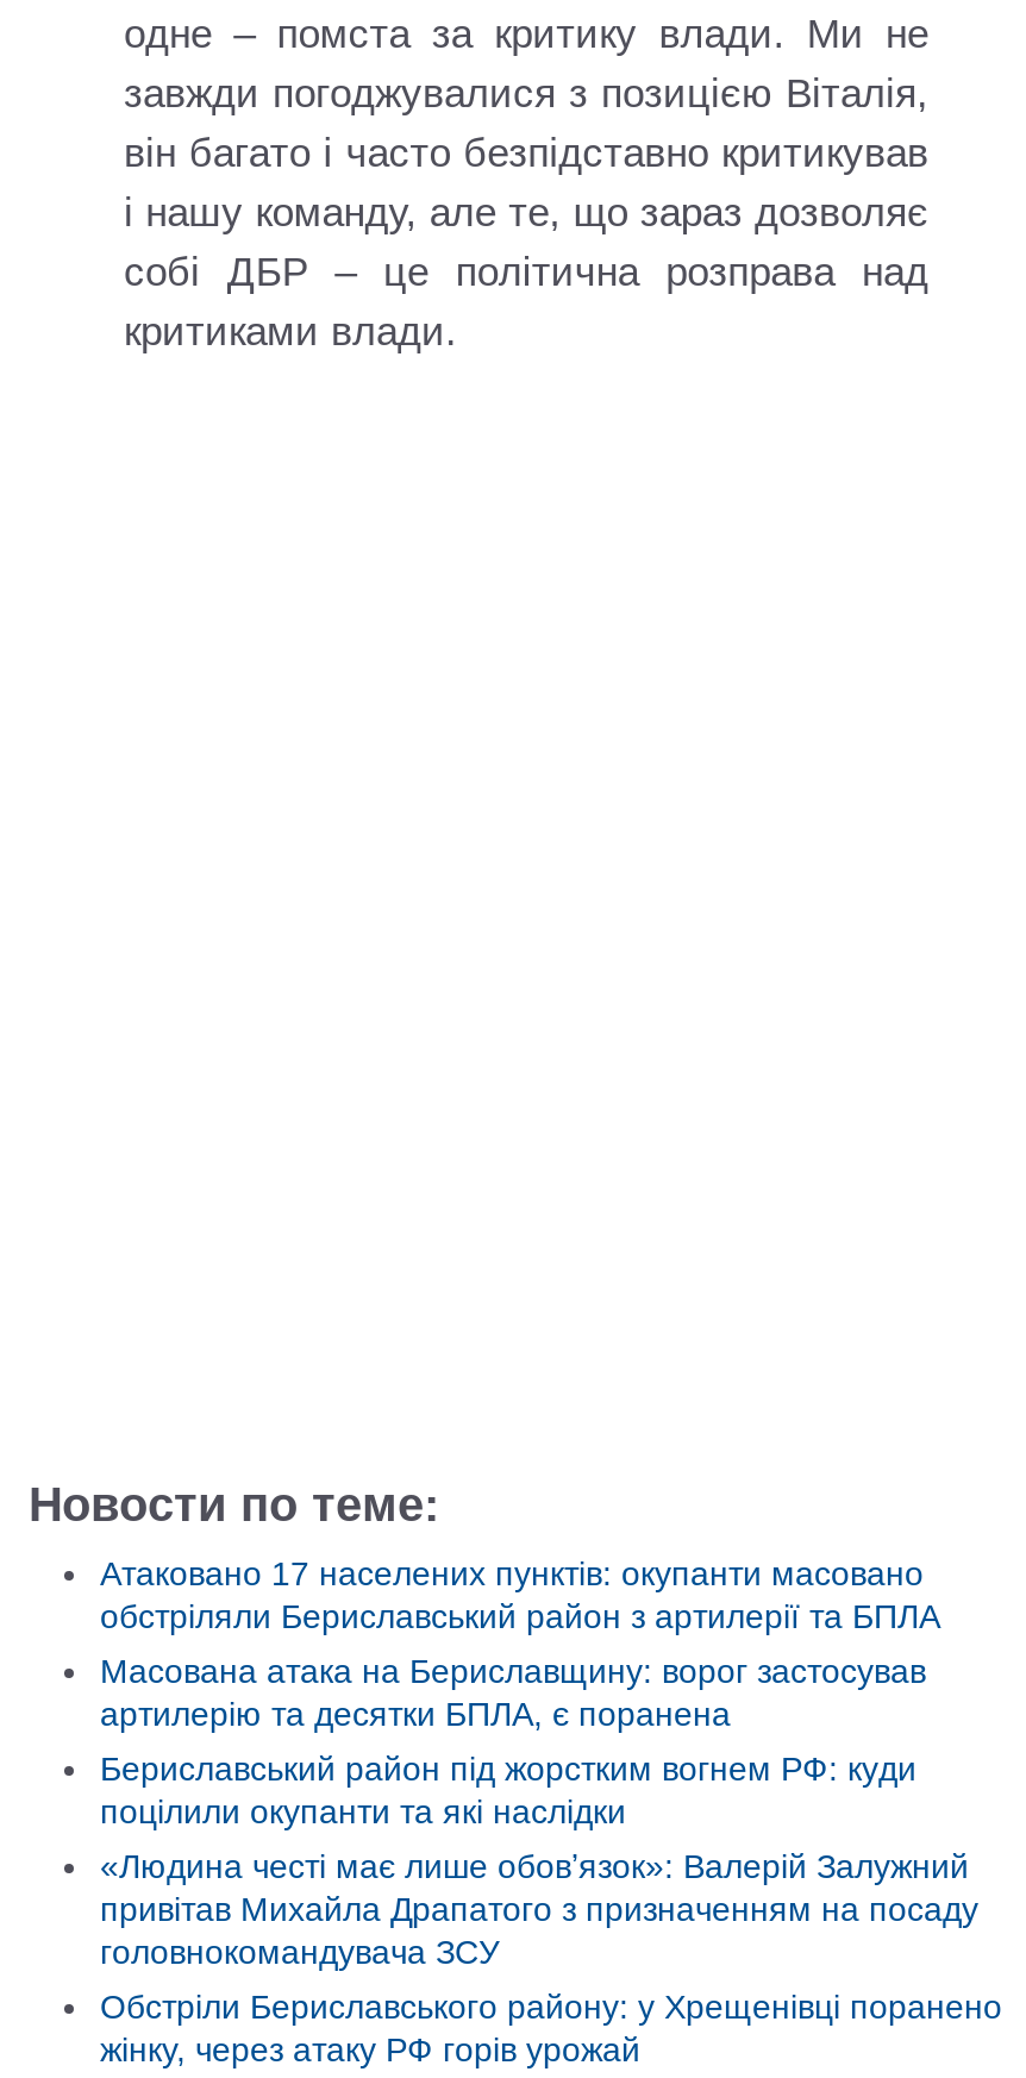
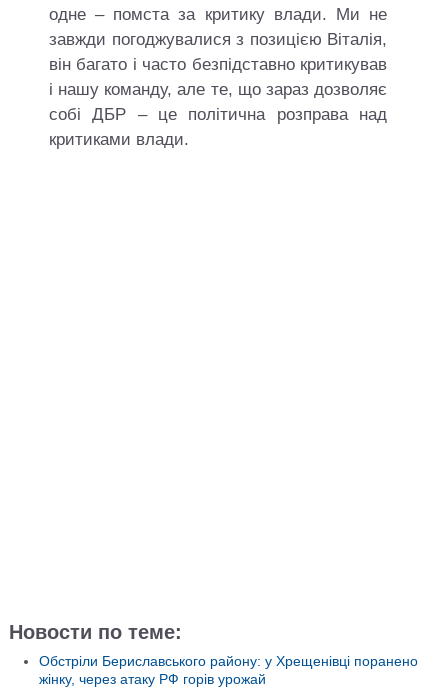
[100,1554,978,1971] Атаковано 17 населених пунктів: окупанти масовано | обстріляли Бериславський район з артилерії та БПЛА | Масована атака на Бериславщину: ворог застосував | артилерію та десятки БПЛА, є поранена | Бериславський район під жорстким вогнем РФ: куди | поцілили окупанти та які наслідки | «Людина честі має лише обовʼязок»: Валерій Залужний | привітав Михайла Драпатого з призначенням на посаду | головнокомандувача ЗСУ -> none

